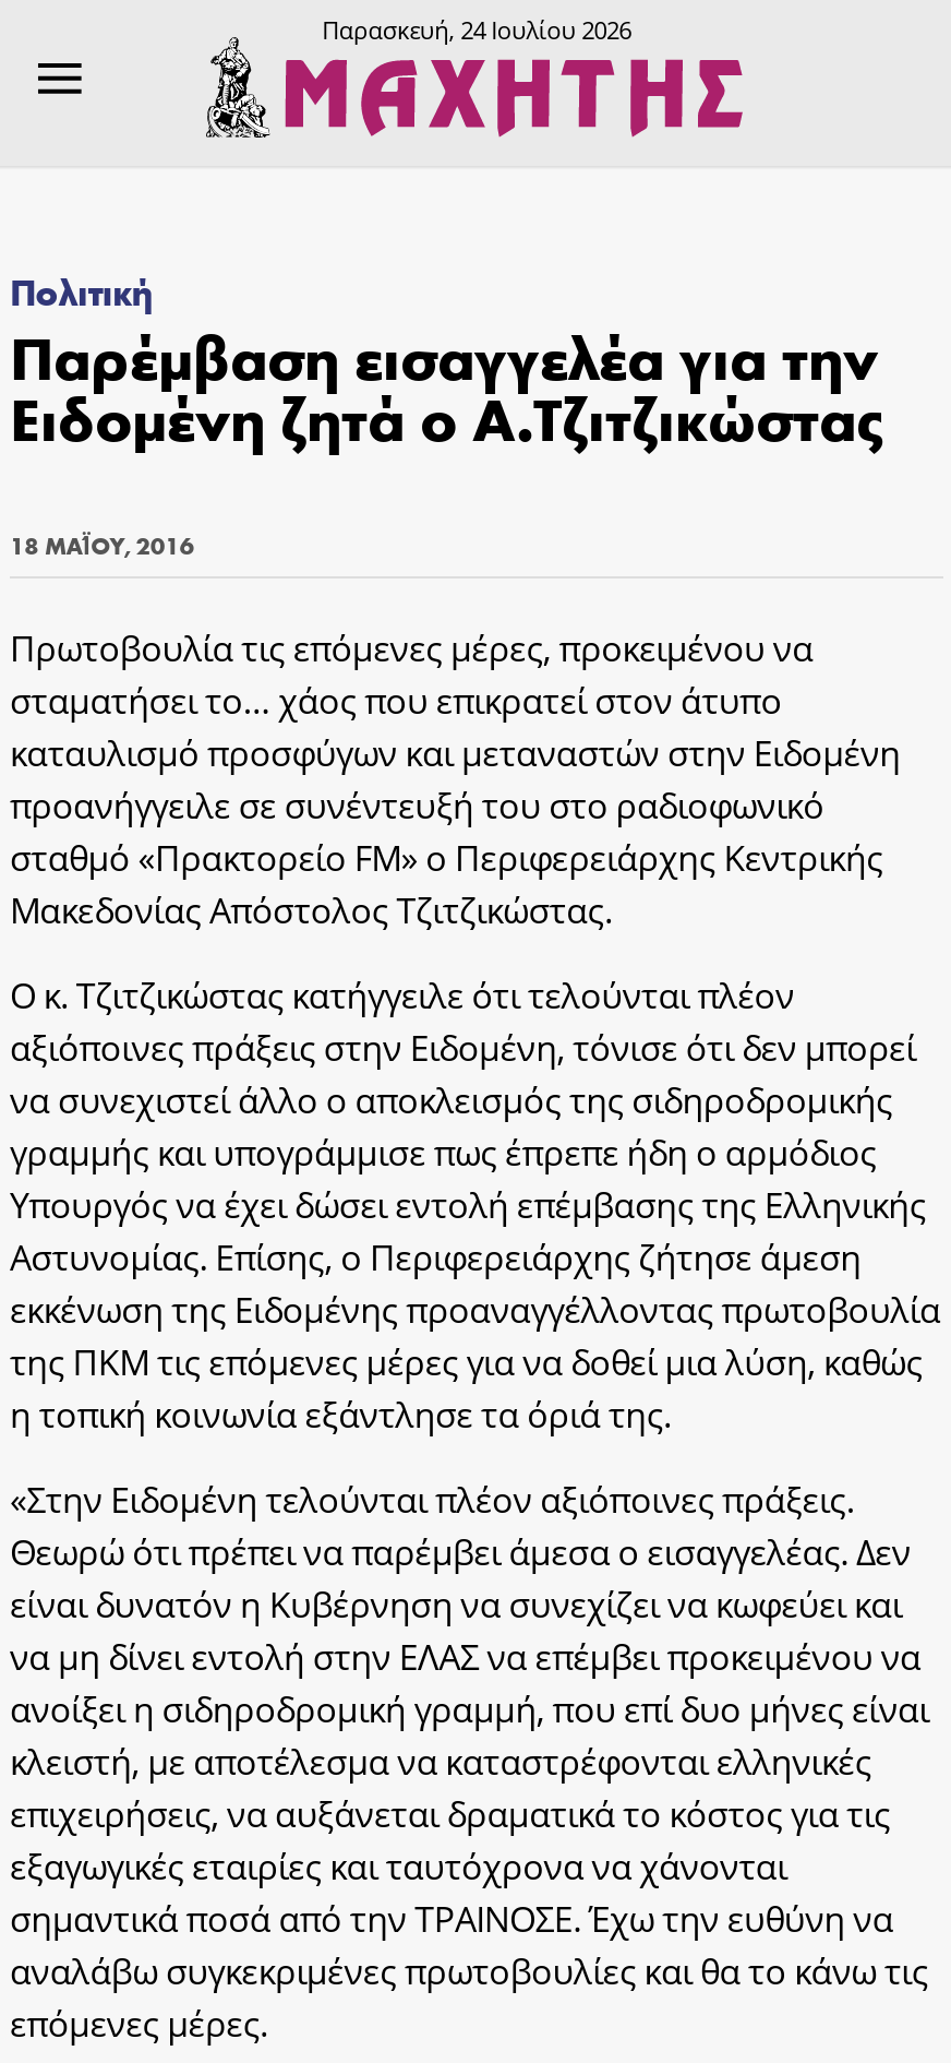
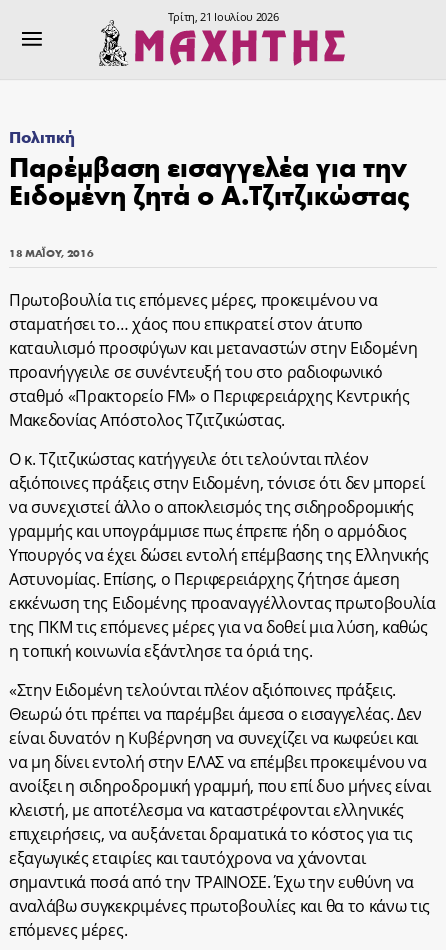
[322,13,631,46] Παρασκευή, 24 Ιουλίου 2026 -> [167,9,278,24] Τρίτη, 21 Ιουλίου 2026

